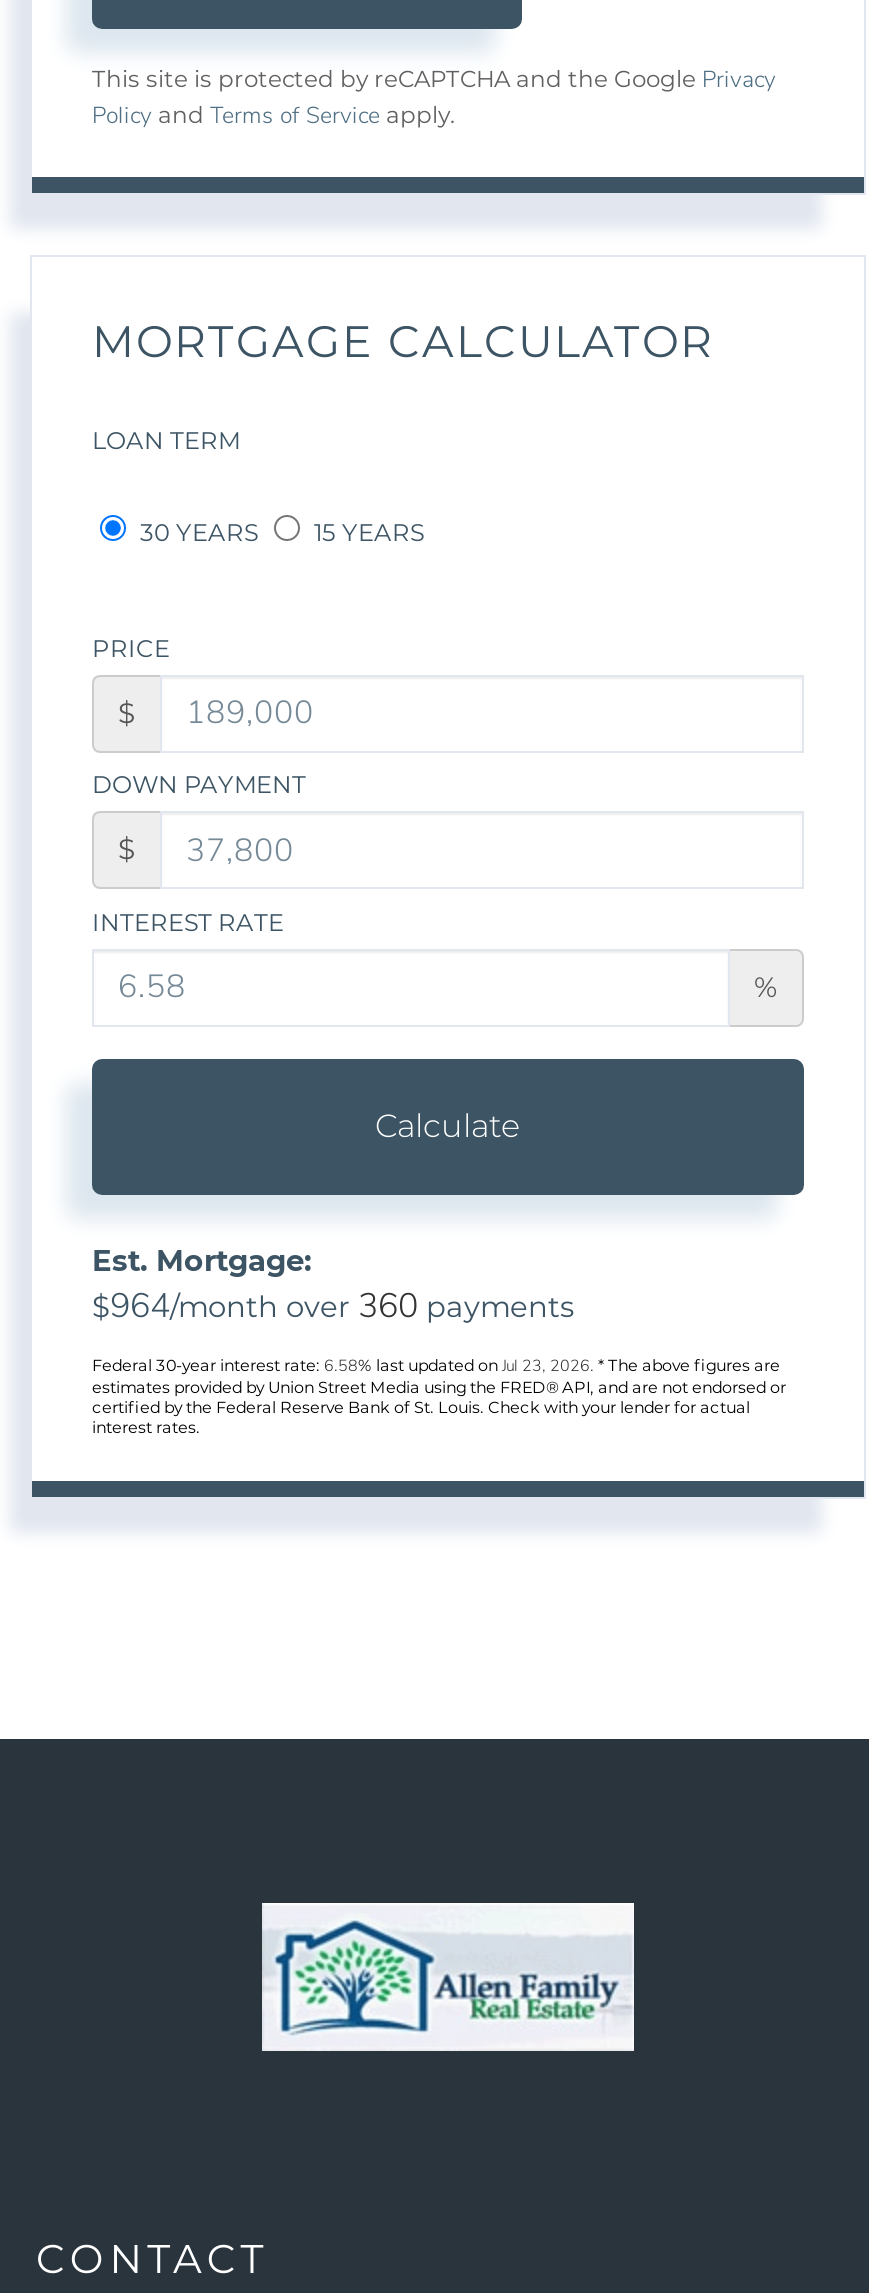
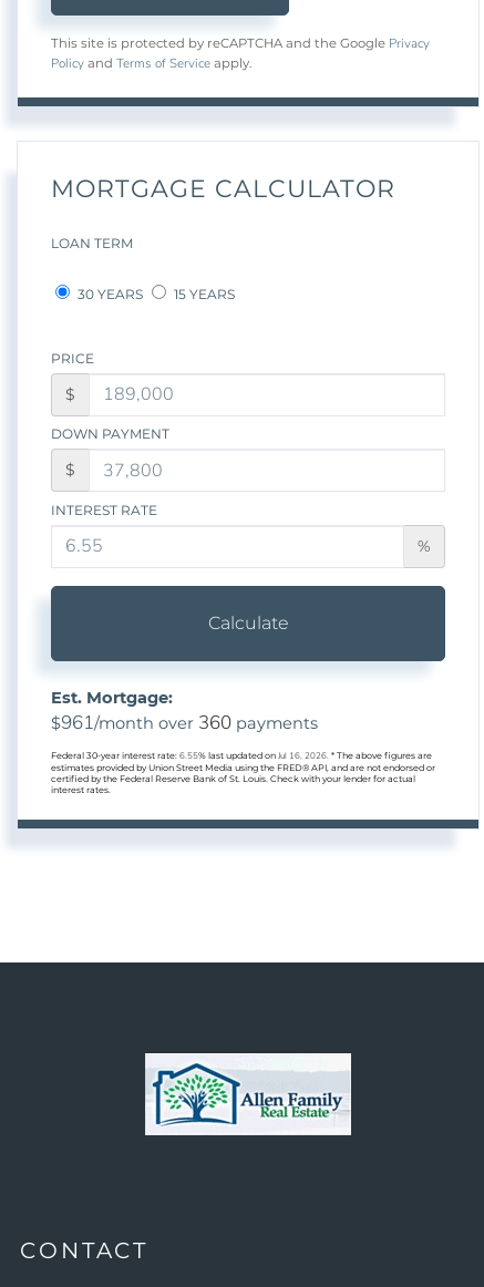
[92,1284,574,1330] $964/month over 360 payments -> [51,710,318,736] $961/month over 360 payments
[92,1356,780,1378] Federal 30-year interest rate: 6.58% last updated on Jul 23, 2026. * The above figures are -> [51,750,432,762] Federal 30-year interest rate: 6.55% last updated on Jul 16, 2026. * The above figures are

